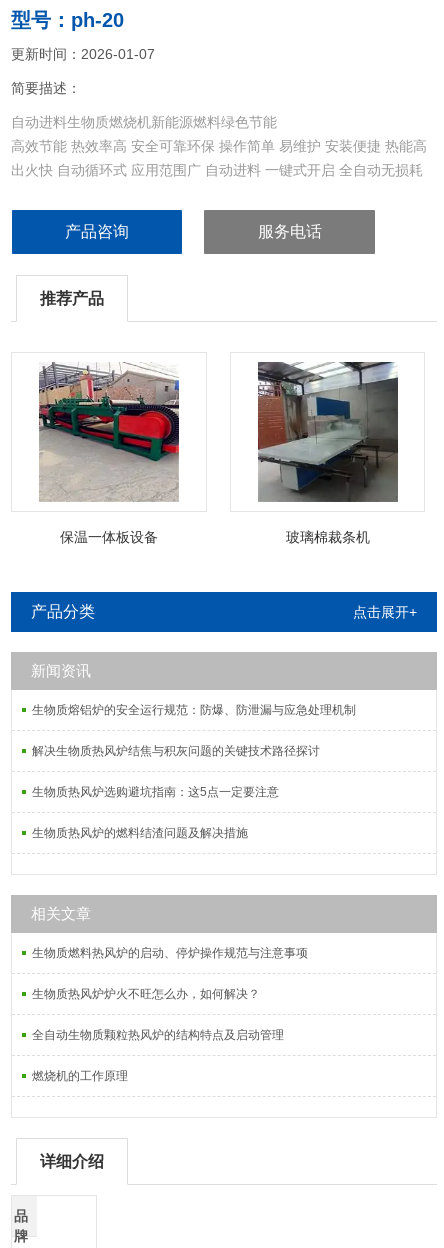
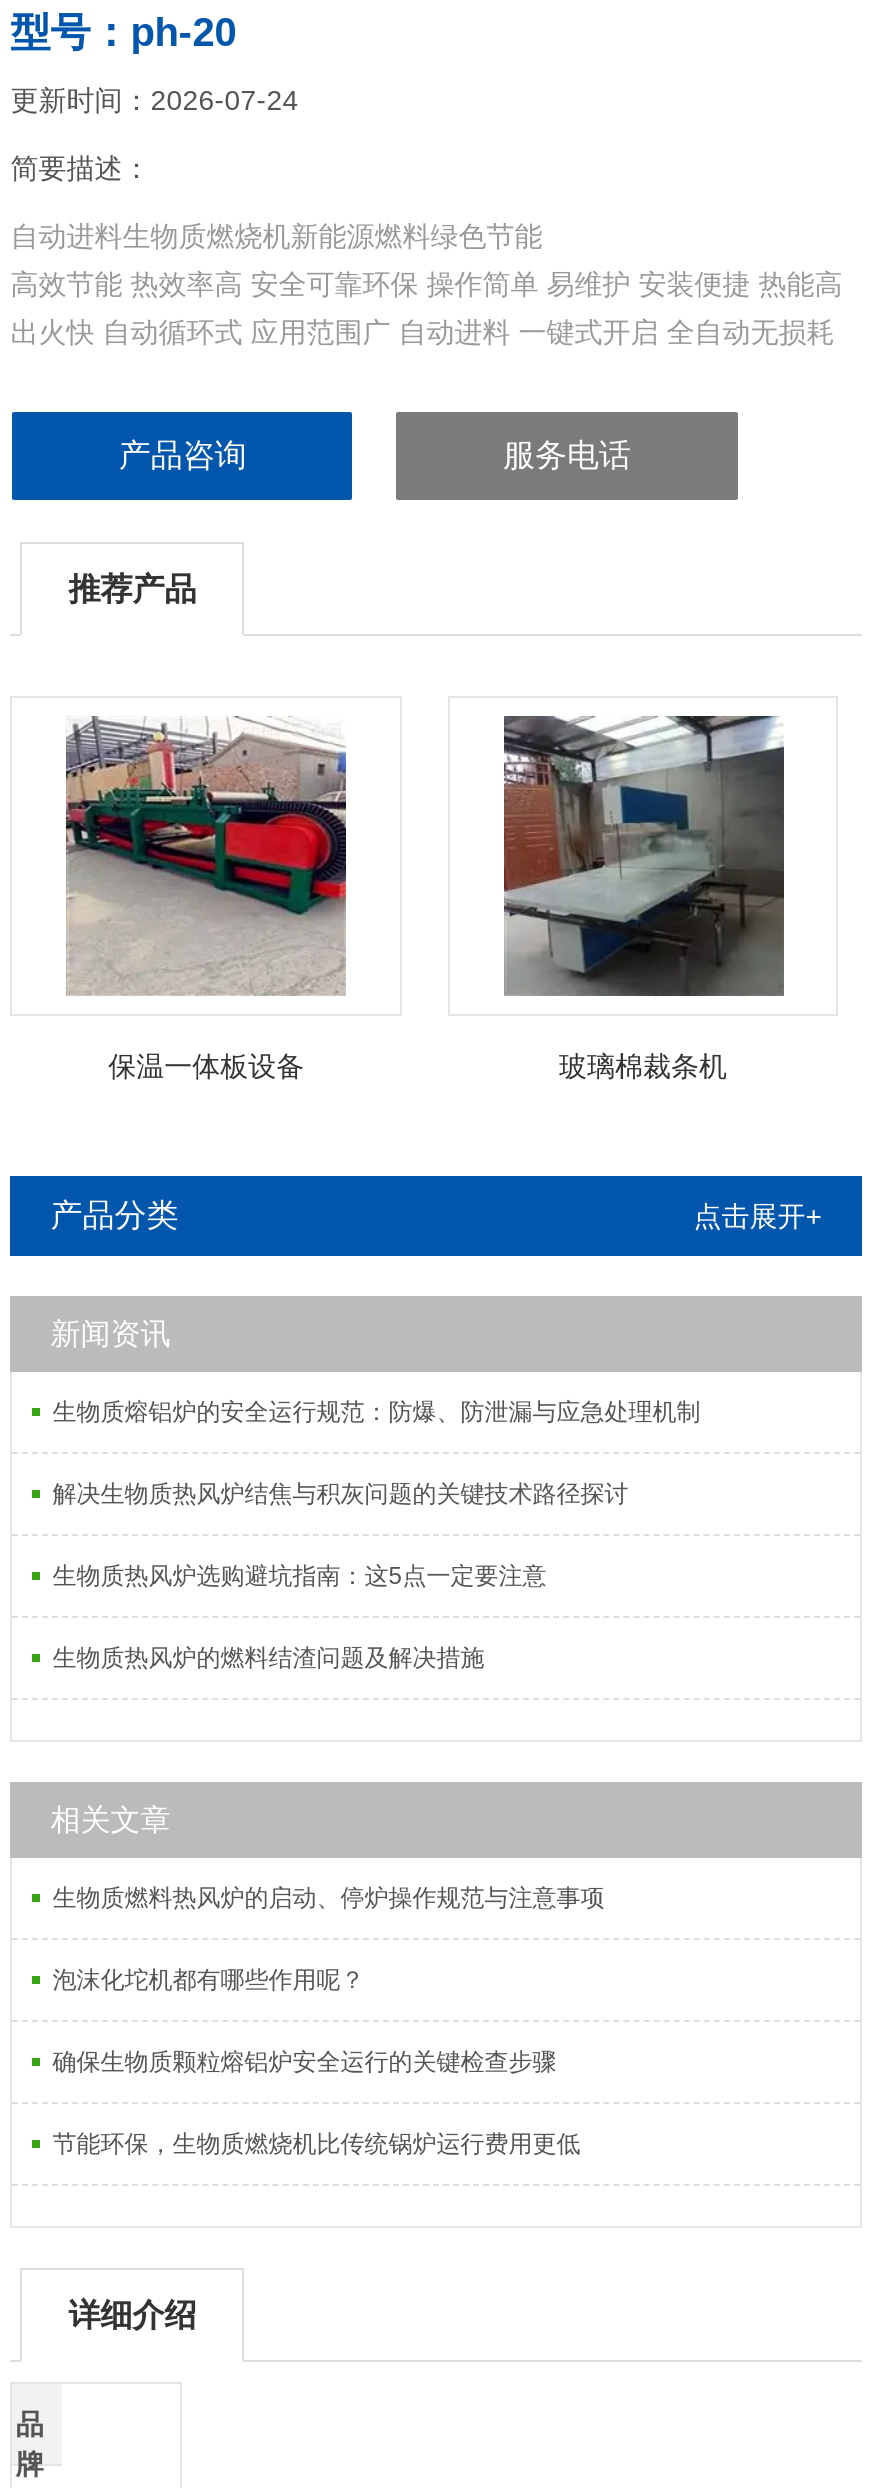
[11,46,155,62] 更新时间：2026-01-07 -> [10,84,298,116] 更新时间：2026-07-24
[32,987,260,1001] 生物质热风炉炉火不旺怎么办，如何解决？ -> [52,1966,364,1994] 泡沫化坨机都有哪些作用呢？
[32,1028,284,1042] 全自动生物质颗粒热风炉的结构特点及启动管理 -> [52,2048,556,2076] 确保生物质颗粒熔铝炉安全运行的关键检查步骤
[32,1069,128,1083] 燃烧机的工作原理 -> [52,2130,580,2158] 节能环保，生物质燃烧机比传统锅炉运行费用更低

